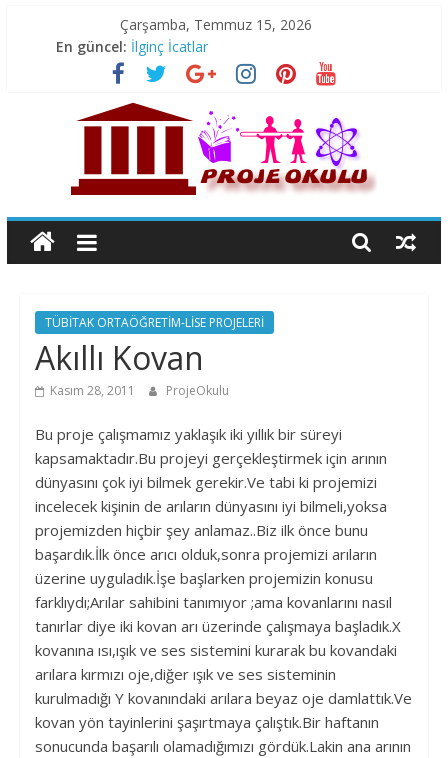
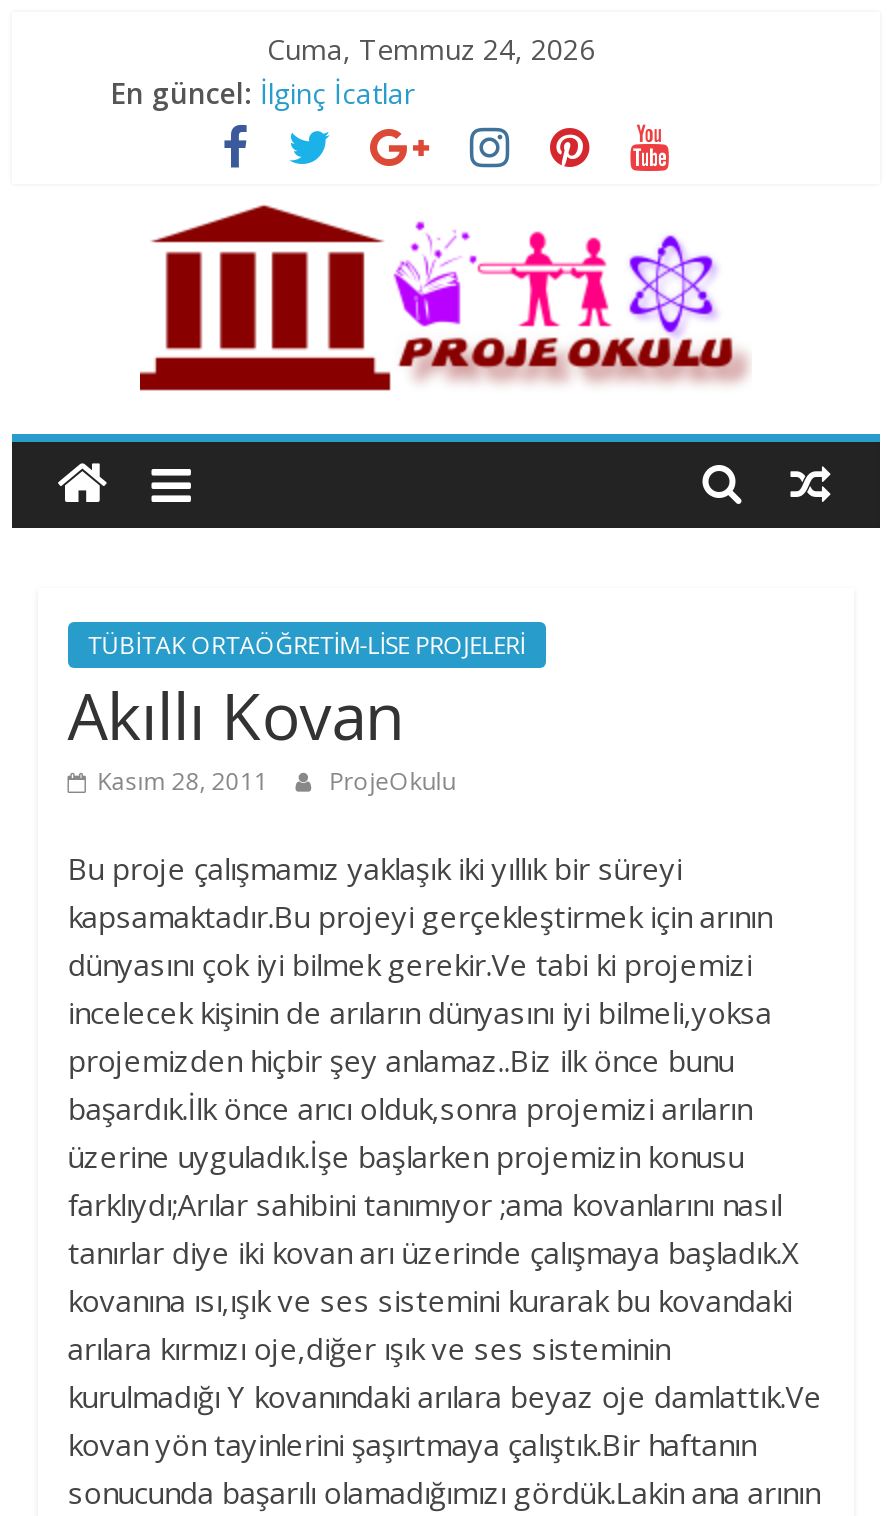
[120,15,312,34] Çarşamba, Temmuz 15, 2026 -> [267,30,595,68] Cuma, Temmuz 24, 2026

